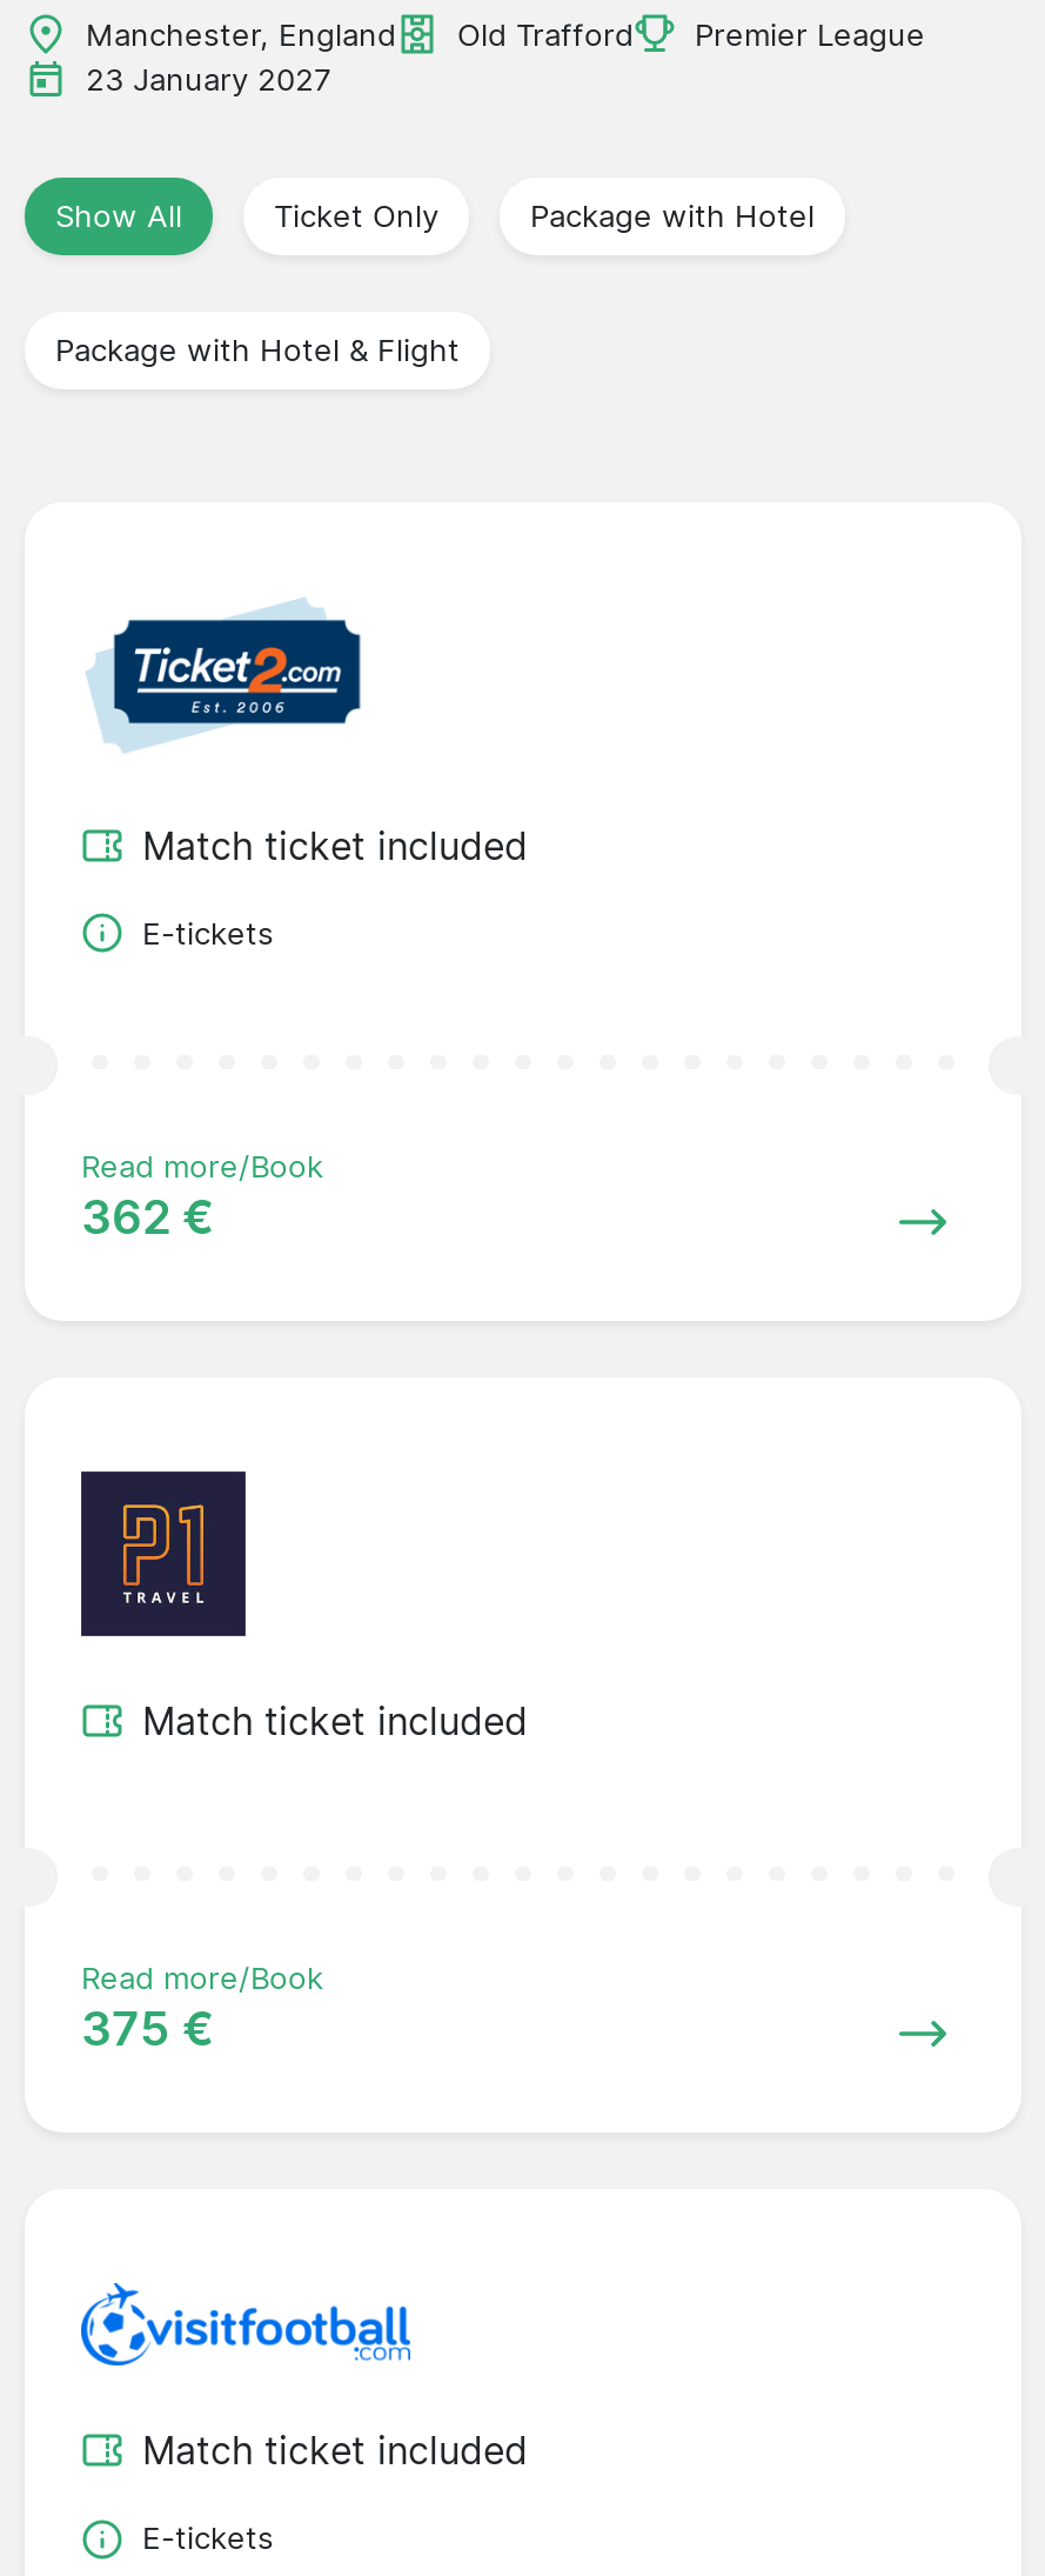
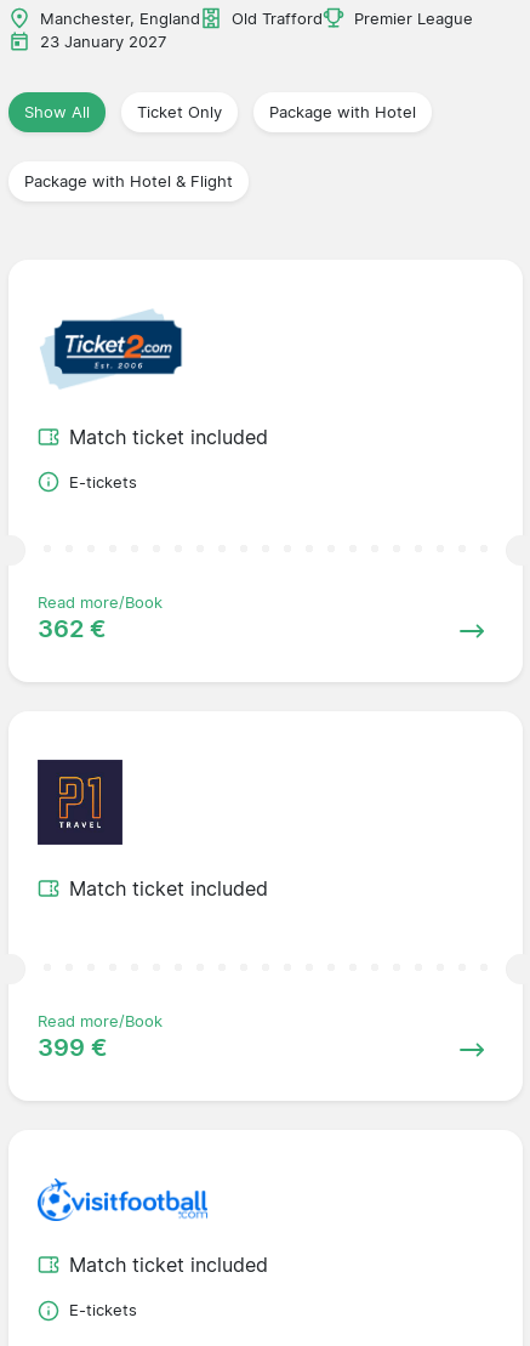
[81,2000,215,2056] 375 € -> [38,1032,108,1062] 399 €

